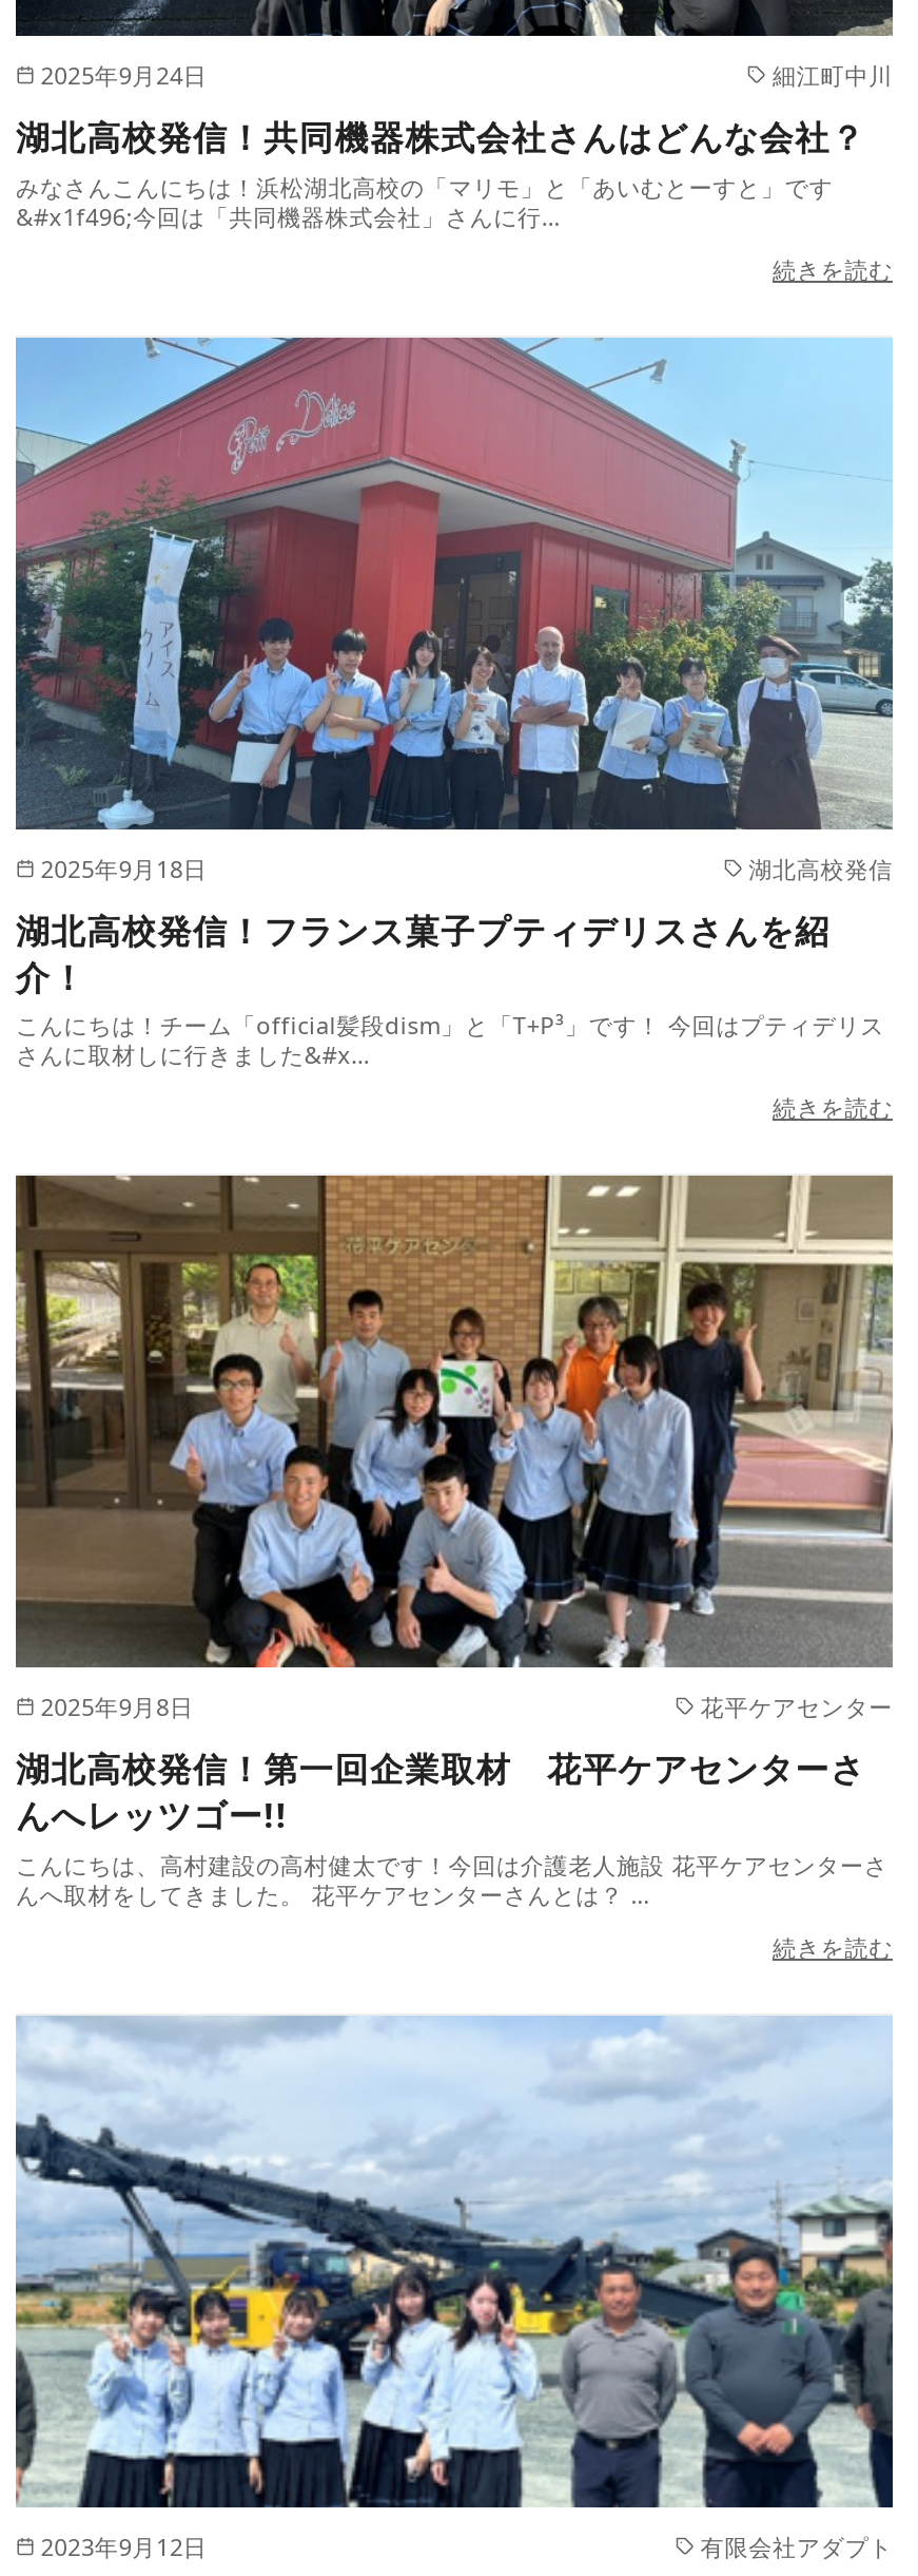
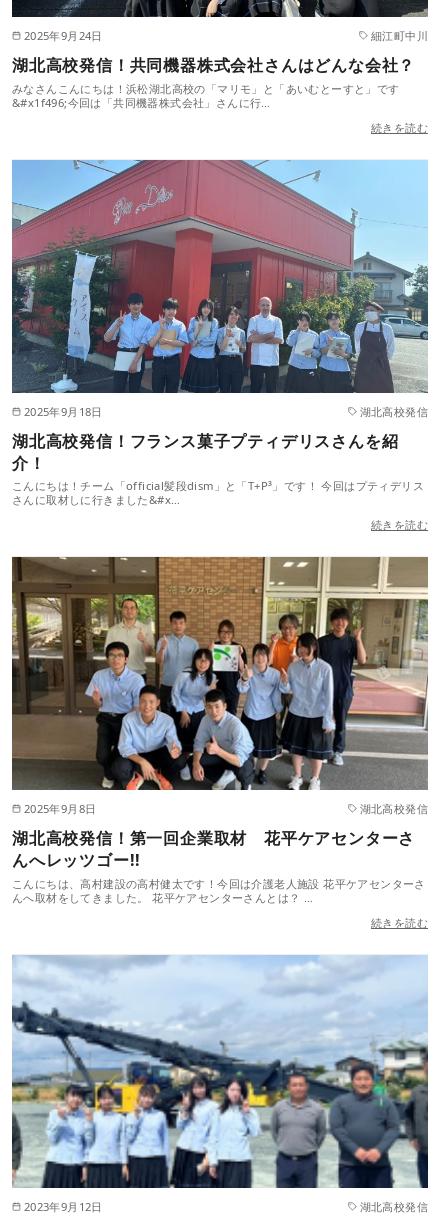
[700,1691,893,1723] 花平ケアセンター -> [360,801,428,816] 湖北高校発信
[700,2531,893,2562] 有限会社アダプト -> [360,1199,428,1214] 湖北高校発信

